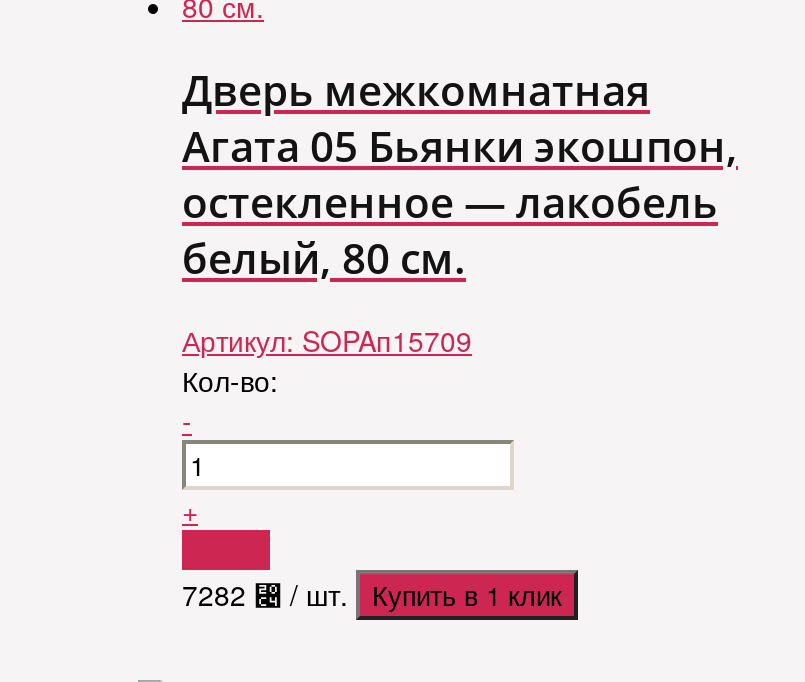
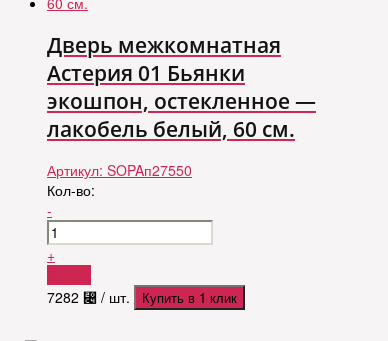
[182,118,738,286] Агата 05 Бьянки экошпон, | остекленное — лакобель | белый, 80 см. -> [47,59,316,143] Астерия 01 Бьянки | экошпон, остекленное — | лакобель белый, 60 см.
[182,320,472,360] Артикул: SOPAп15709 -> [47,160,192,180] Артикул: SOPAп27550

